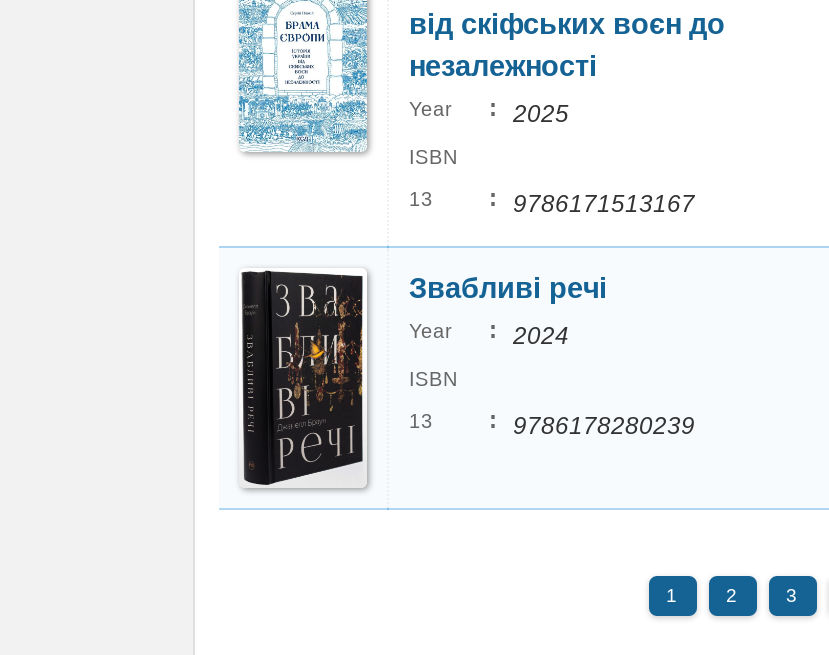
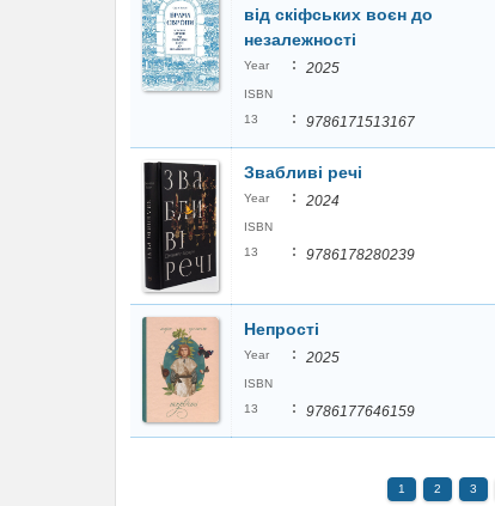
none -> [141,316,415,422] [image] | Непрості | Year | : 2025 | ISBN | 13 | : 9786177646159

